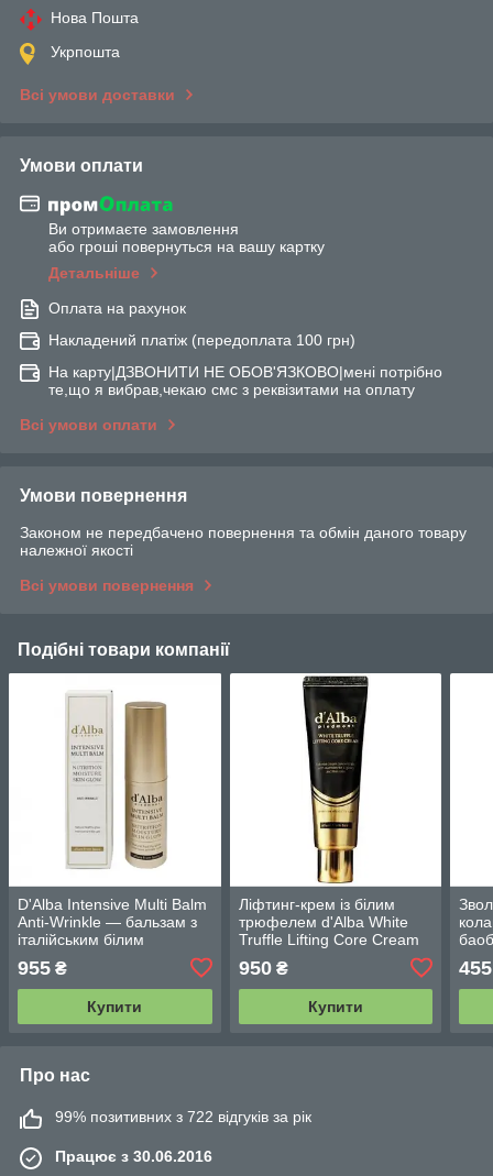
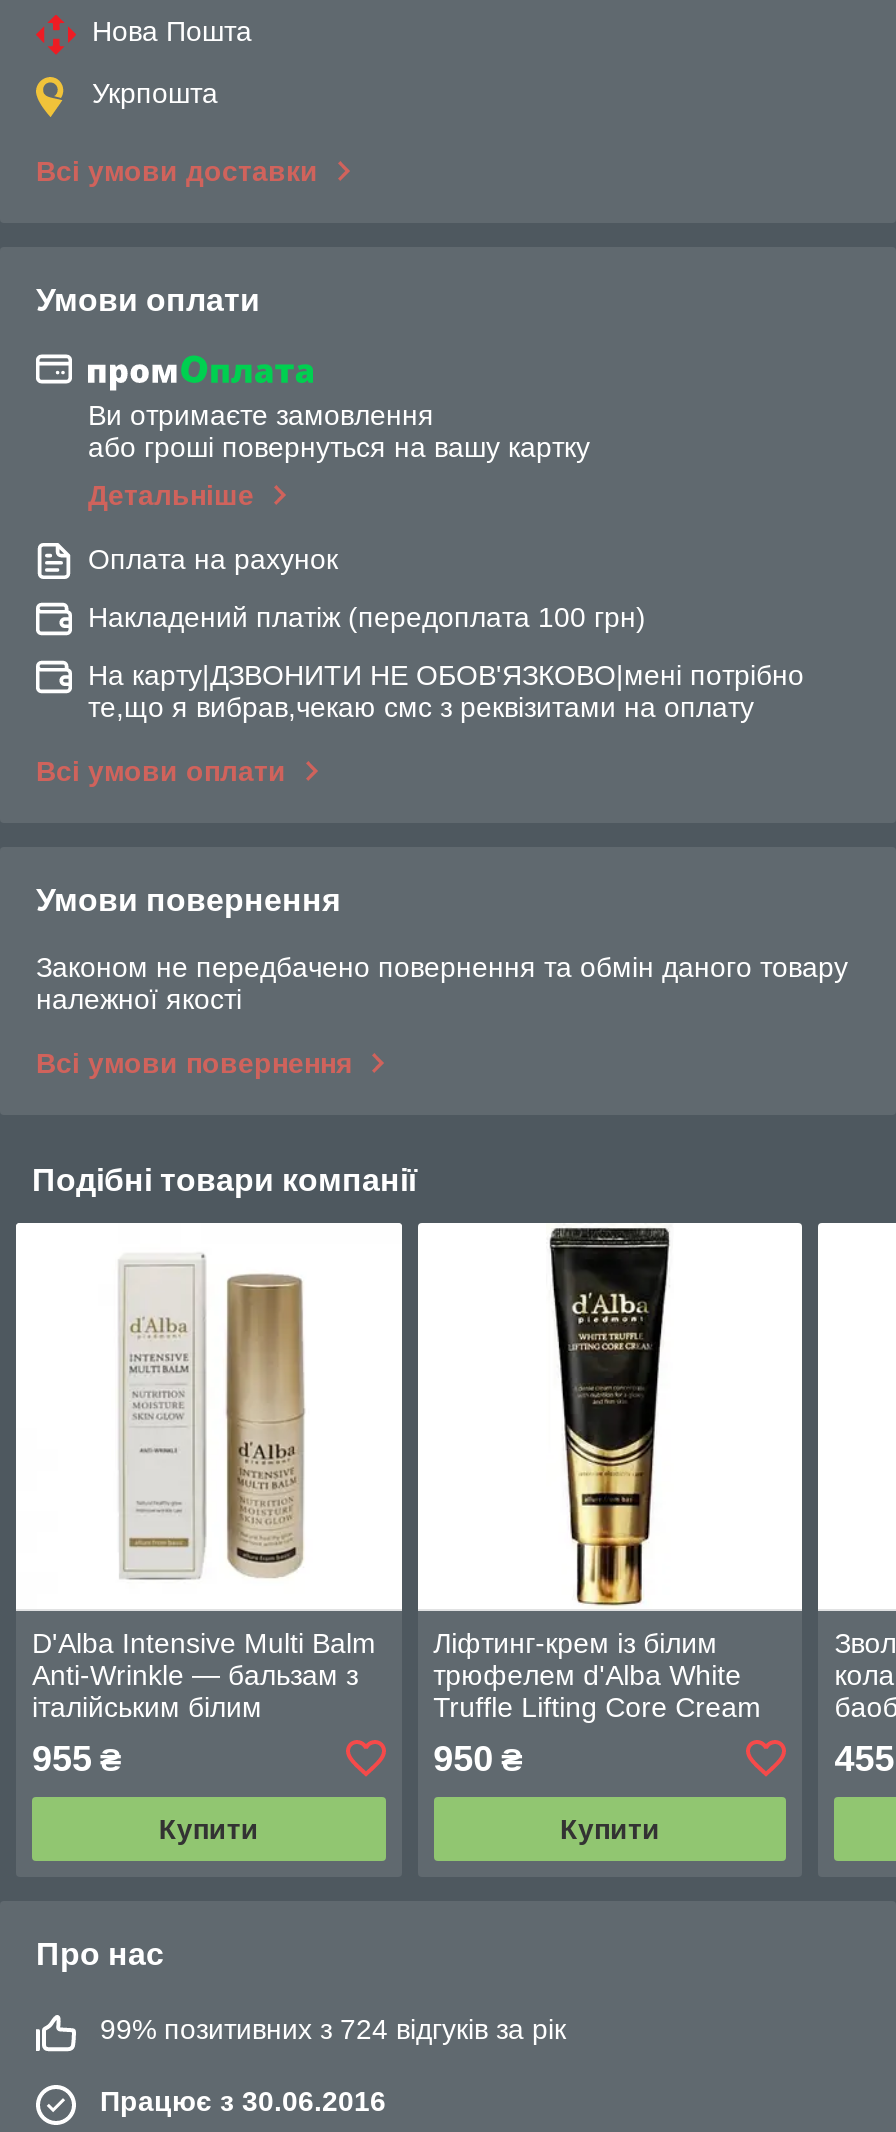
[55,1108,311,1125] 99% позитивних з 722 відгуків за рік -> [100,2013,566,2045] 99% позитивних з 724 відгуків за рік

